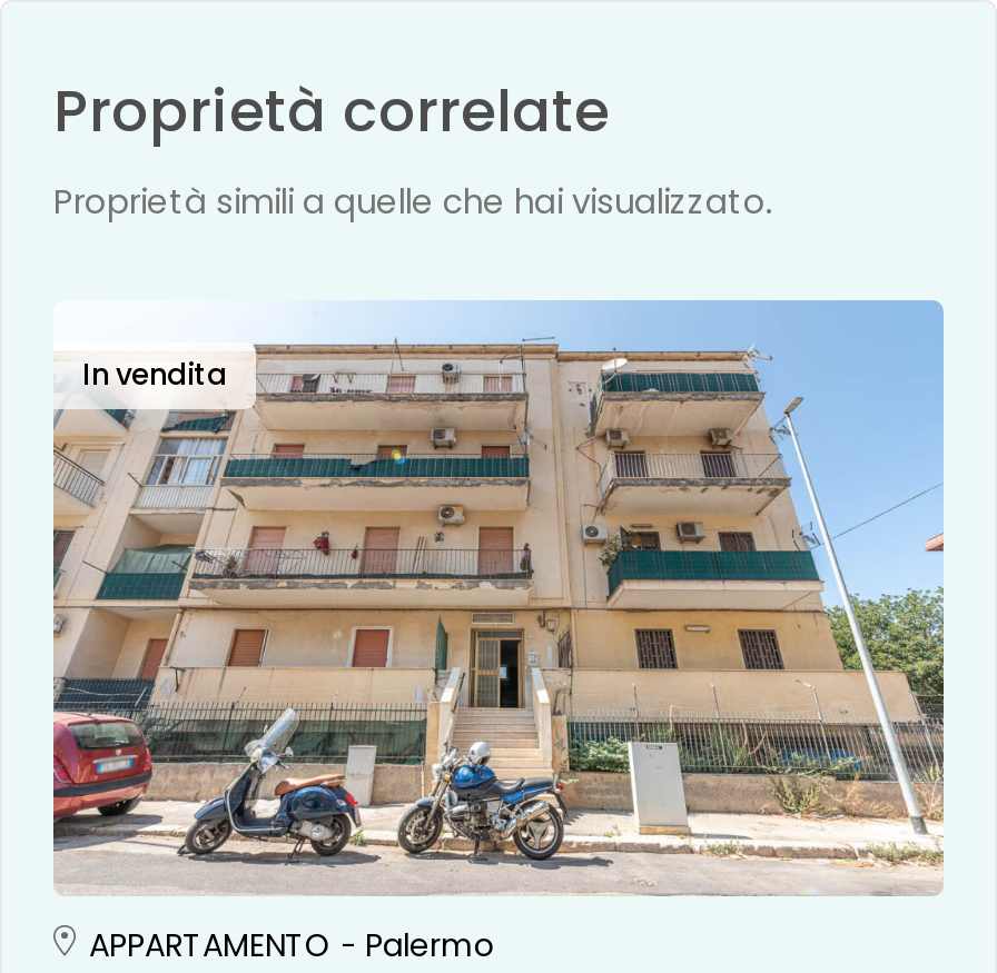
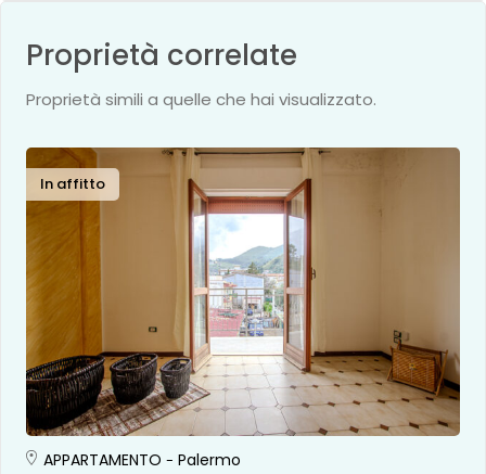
[51,300,946,896] [image] | In vendita -> [25,146,461,437] [image] | In affitto

